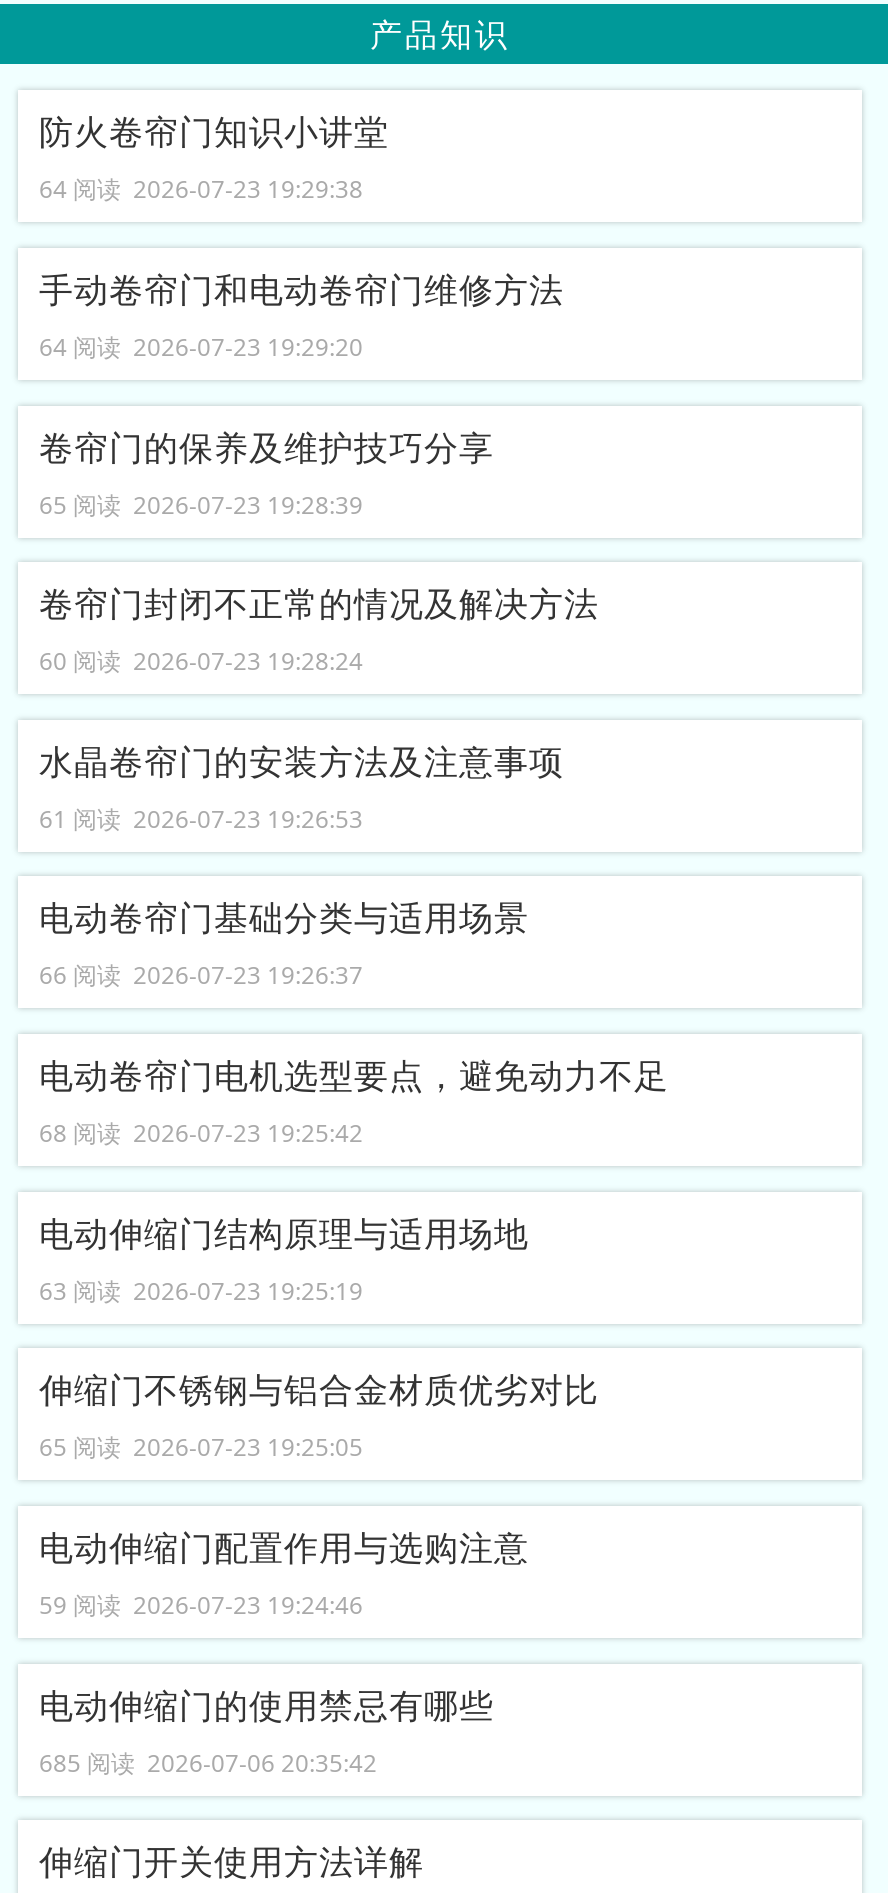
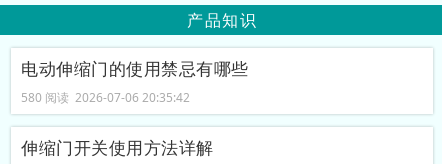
[39,109,669,1622] 防火卷帘门知识小讲堂 | 64 阅读 2026-07-23 19:29:38 | 手动卷帘门和电动卷帘门维修方法 | 64 阅读 2026-07-23 19:29:20 | 卷帘门的保养及维护技巧分享 | 65 阅读 2026-07-23 19:28:39 | 卷帘门封闭不正常的情况及解决方法 | 60 阅读 2026-07-23 19:28:24 | 水晶卷帘门的安装方法及注意事项 | 61 阅读 2026-07-23 19:26:53 | 电动卷帘门基础分类与适用场景 | 66 阅读 2026-07-23 19:26:37 | 电动卷帘门电机选型要点，避免动力不足 | 68 阅读 2026-07-23 19:25:42 | 电动伸缩门结构原理与适用场地 | 63 阅读 2026-07-23 19:25:19 | 伸缩门不锈钢与铝合金材质优劣对比 | 65 阅读 2026-07-23 19:25:05 | 电动伸缩门配置作用与选购注意 | 59 阅读 2026-07-23 19:24:46 -> none
[39,1745,377,1779] 685 阅读 2026-07-06 20:35:42 -> [21,89,190,106] 580 阅读 2026-07-06 20:35:42

